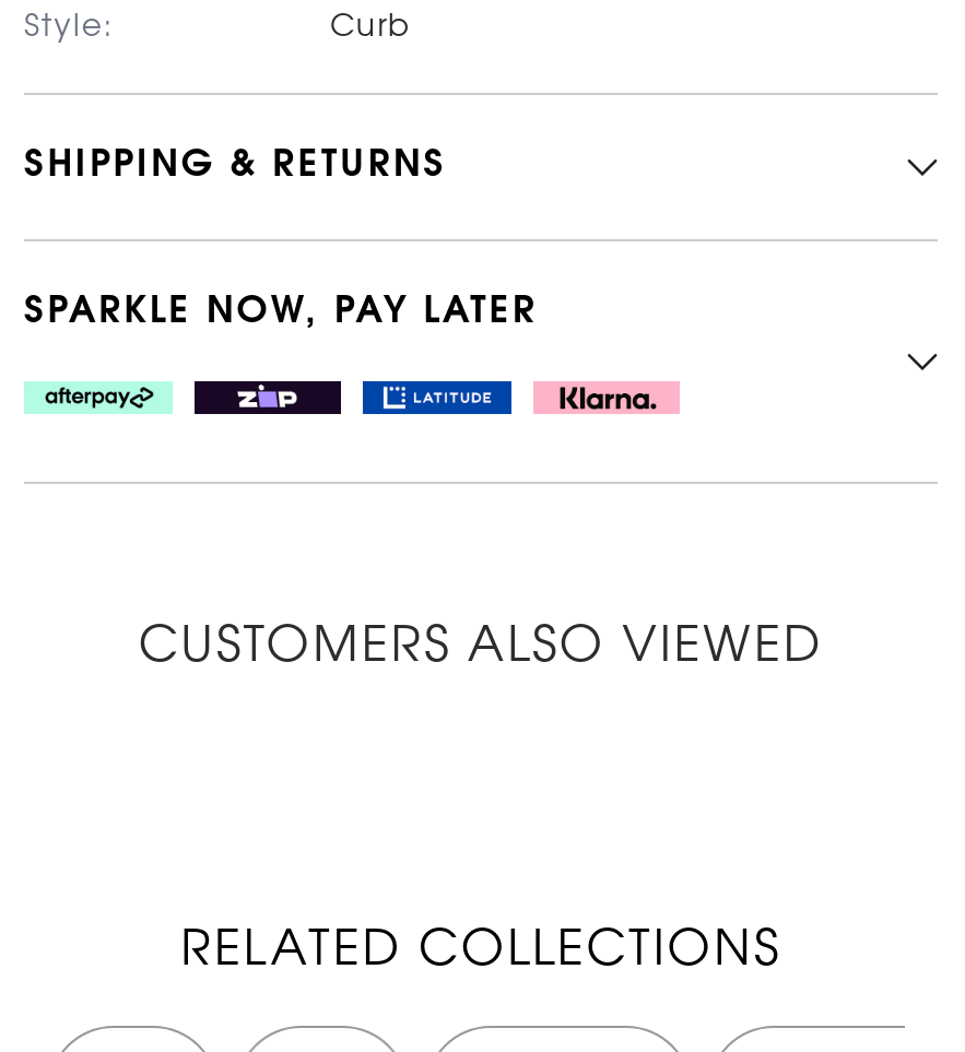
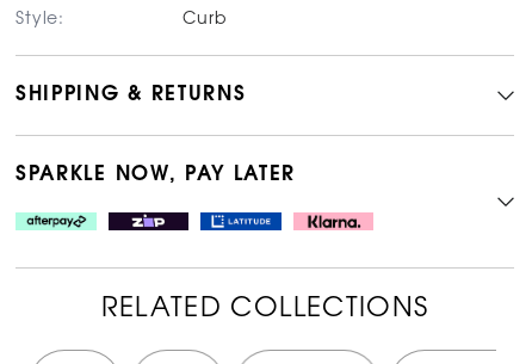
[138,625,823,671] CUSTOMERS ALSO VIEWED -> none

